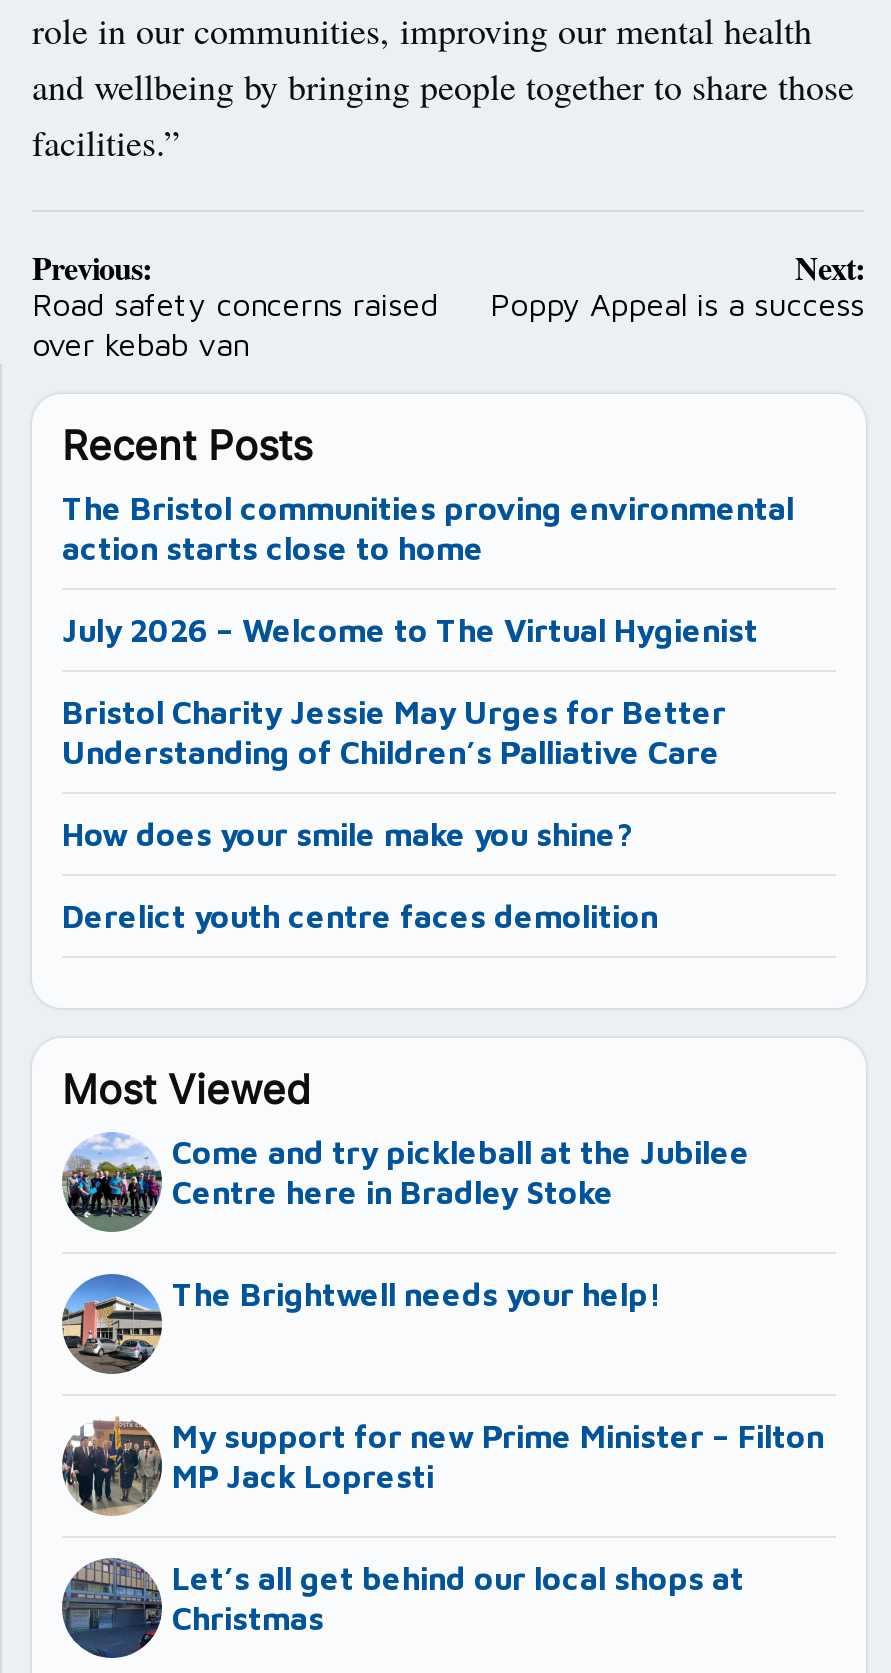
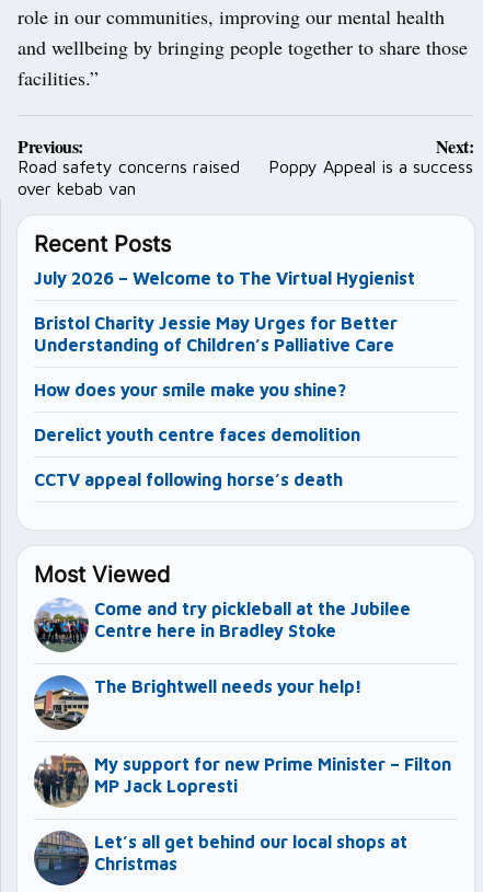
[62,491,794,567] The Bristol communities proving environmental | action starts close to home -> none
moved [62,613,758,935] -> [34,268,415,445]: July 2026 – Welcome to The Virtual Hygienist | Bristol Charity Jessie May Urges for Better | Understanding of Children’s Palliative Care | How does your smile make you shine? | Derelict youth centre faces demolition
none -> [34,470,343,490] CCTV appeal following horse’s death

